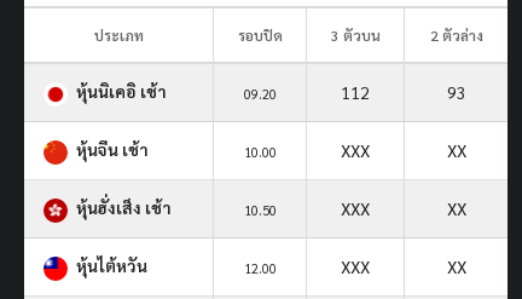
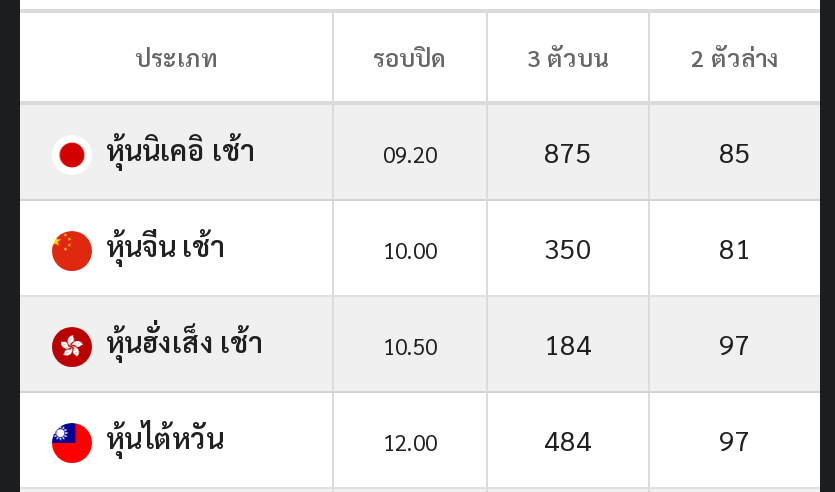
[341,81,370,103] 112 -> [544,133,592,169] 875
[446,81,466,103] 93 -> [719,133,751,169] 85
[341,139,466,161] XXX | XX -> [544,229,751,265] 350 | 81
[341,197,466,219] XXX | XX -> [544,325,751,361] 184 | 97
[341,255,466,277] XXX | XX -> [544,421,751,457] 484 | 97

